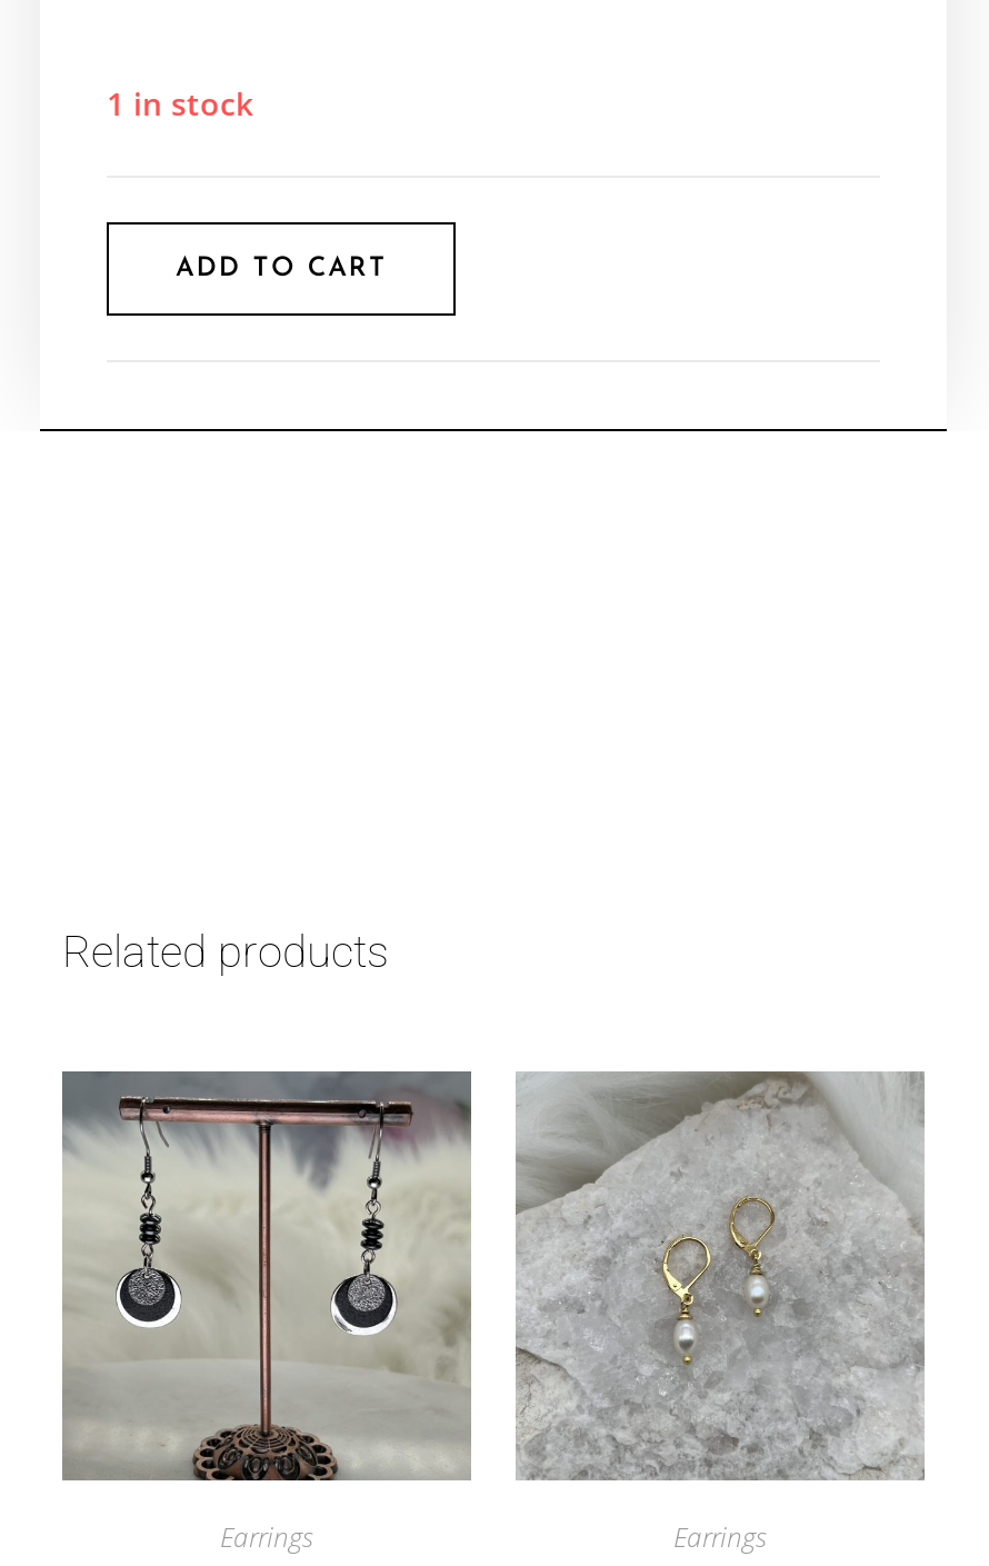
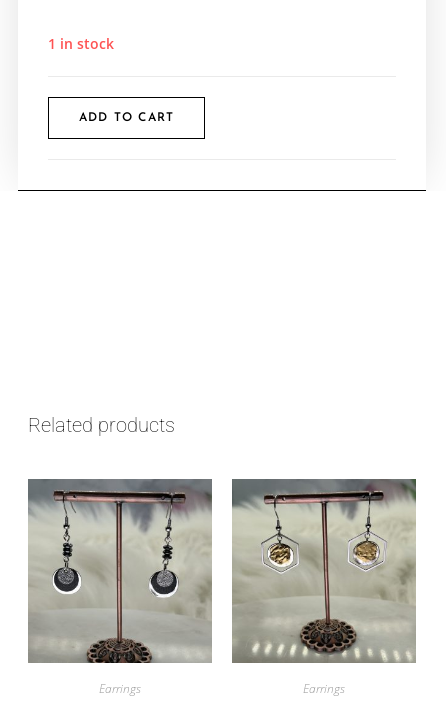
[516,1071,922,1480] [image] -> [232,479,416,663] [image]

